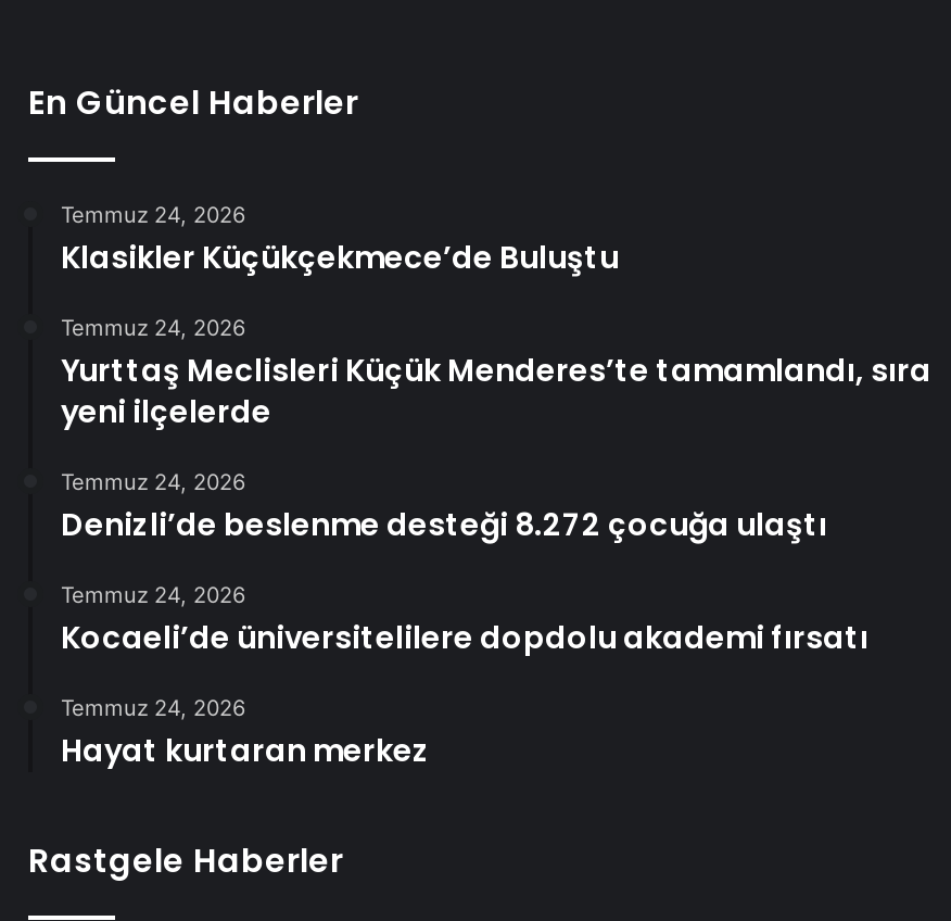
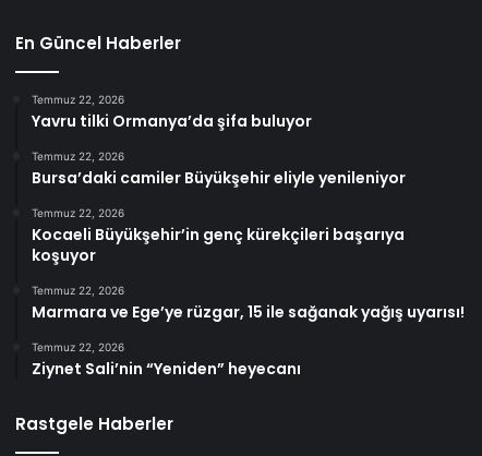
[61,200,619,278] Temmuz 24, 2026 | Klasikler Küçükçekmece’de Buluştu -> [32,92,312,131] Temmuz 22, 2026 | Yavru tilki Ormanya’da şifa buluyor
[61,313,931,432] Temmuz 24, 2026 | Yurttaş Meclisleri Küçük Menderes’te tamamlandı, sıra | yeni ilçelerde -> [32,149,406,188] Temmuz 22, 2026 | Bursa’daki camiler Büyükşehir eliyle yenileniyor
[61,467,827,545] Temmuz 24, 2026 | Denizli’de beslenme desteği 8.272 çocuğa ulaştı -> [32,206,405,266] Temmuz 22, 2026 | Kocaeli Büyükşehir’in genç kürekçileri başarıya | koşuyor
[61,580,868,658] Temmuz 24, 2026 | Kocaeli’de üniversitelilere dopdolu akademi fırsatı -> [32,283,465,322] Temmuz 22, 2026 | Marmara ve Ege’ye rüzgar, 15 ile sağanak yağış uyarısı!
[61,693,430,771] Temmuz 24, 2026 | Hayat kurtaran merkez -> [32,340,301,379] Temmuz 22, 2026 | Ziynet Sali’nin “Yeniden” heyecanı

